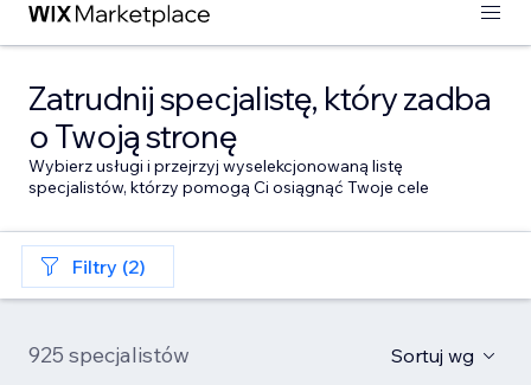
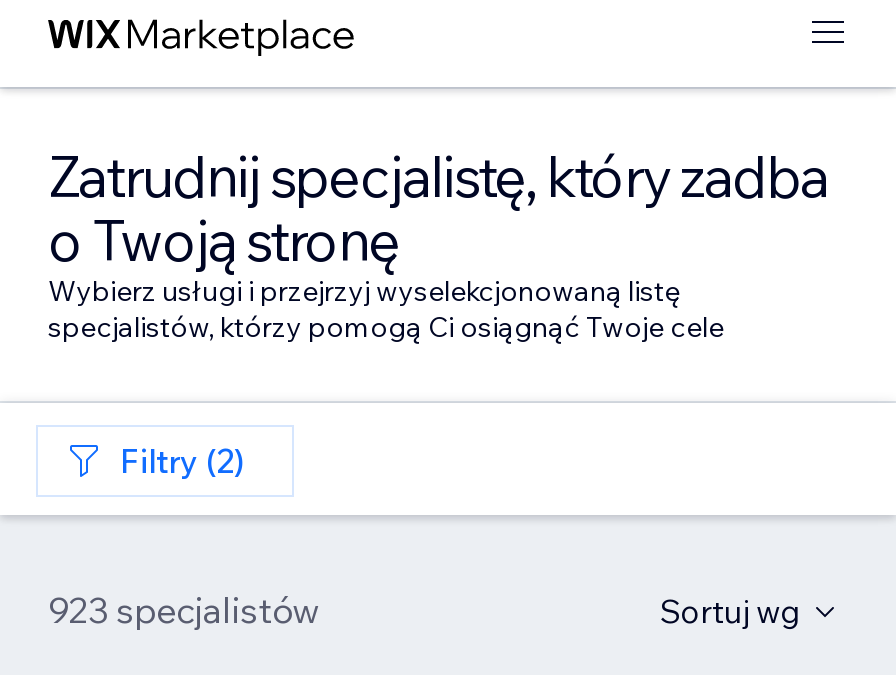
[28,341,190,368] 925 specjalistów -> [48,587,320,633] 923 specjalistów

